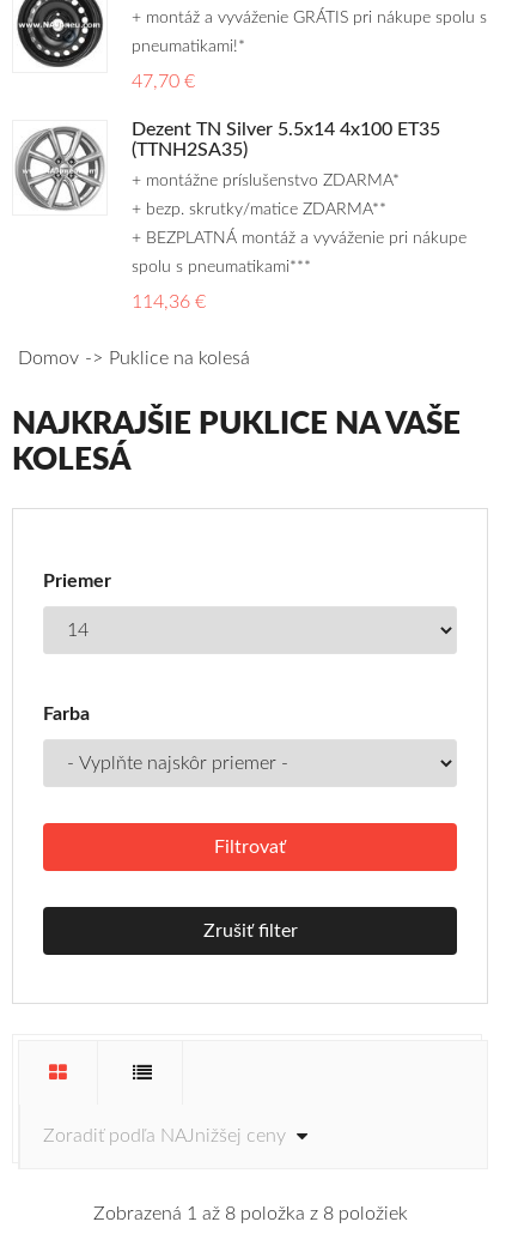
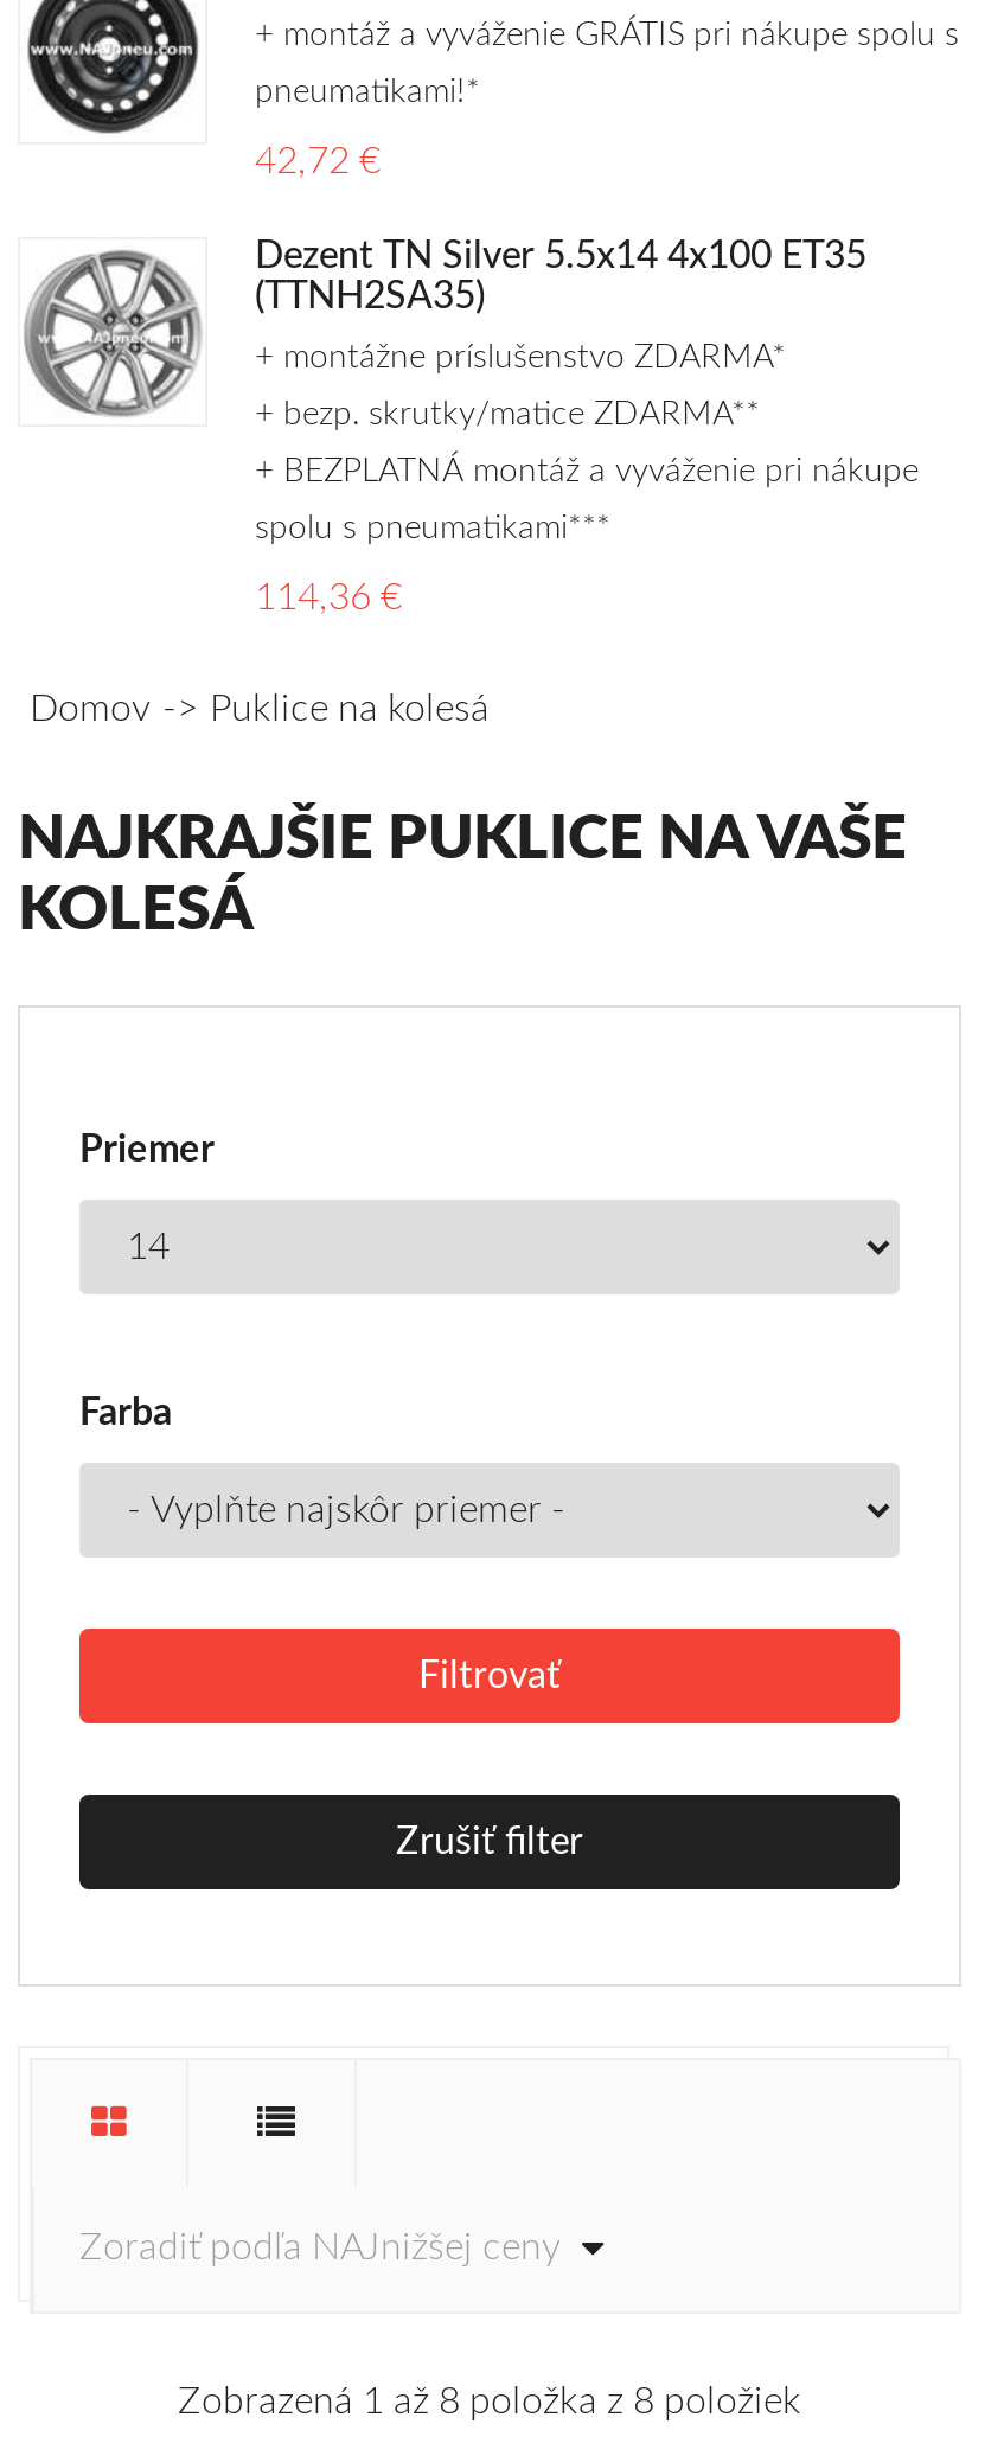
[132,72,195,91] 47,70 € -> [255,142,381,180] 42,72 €

